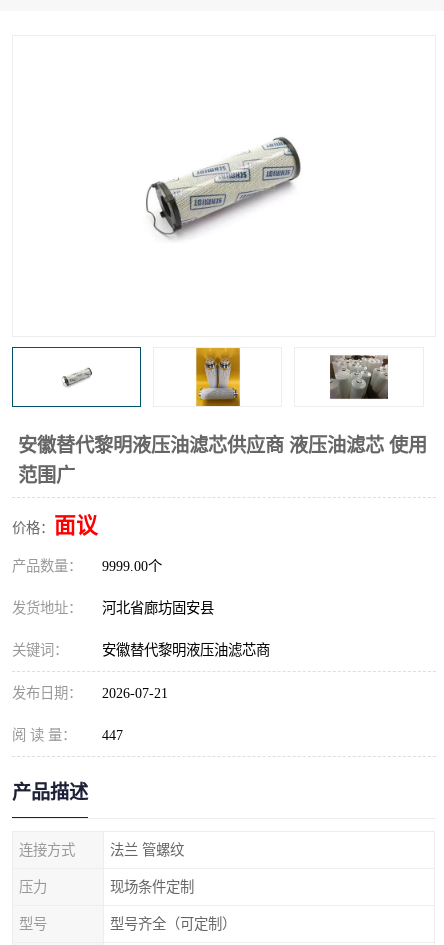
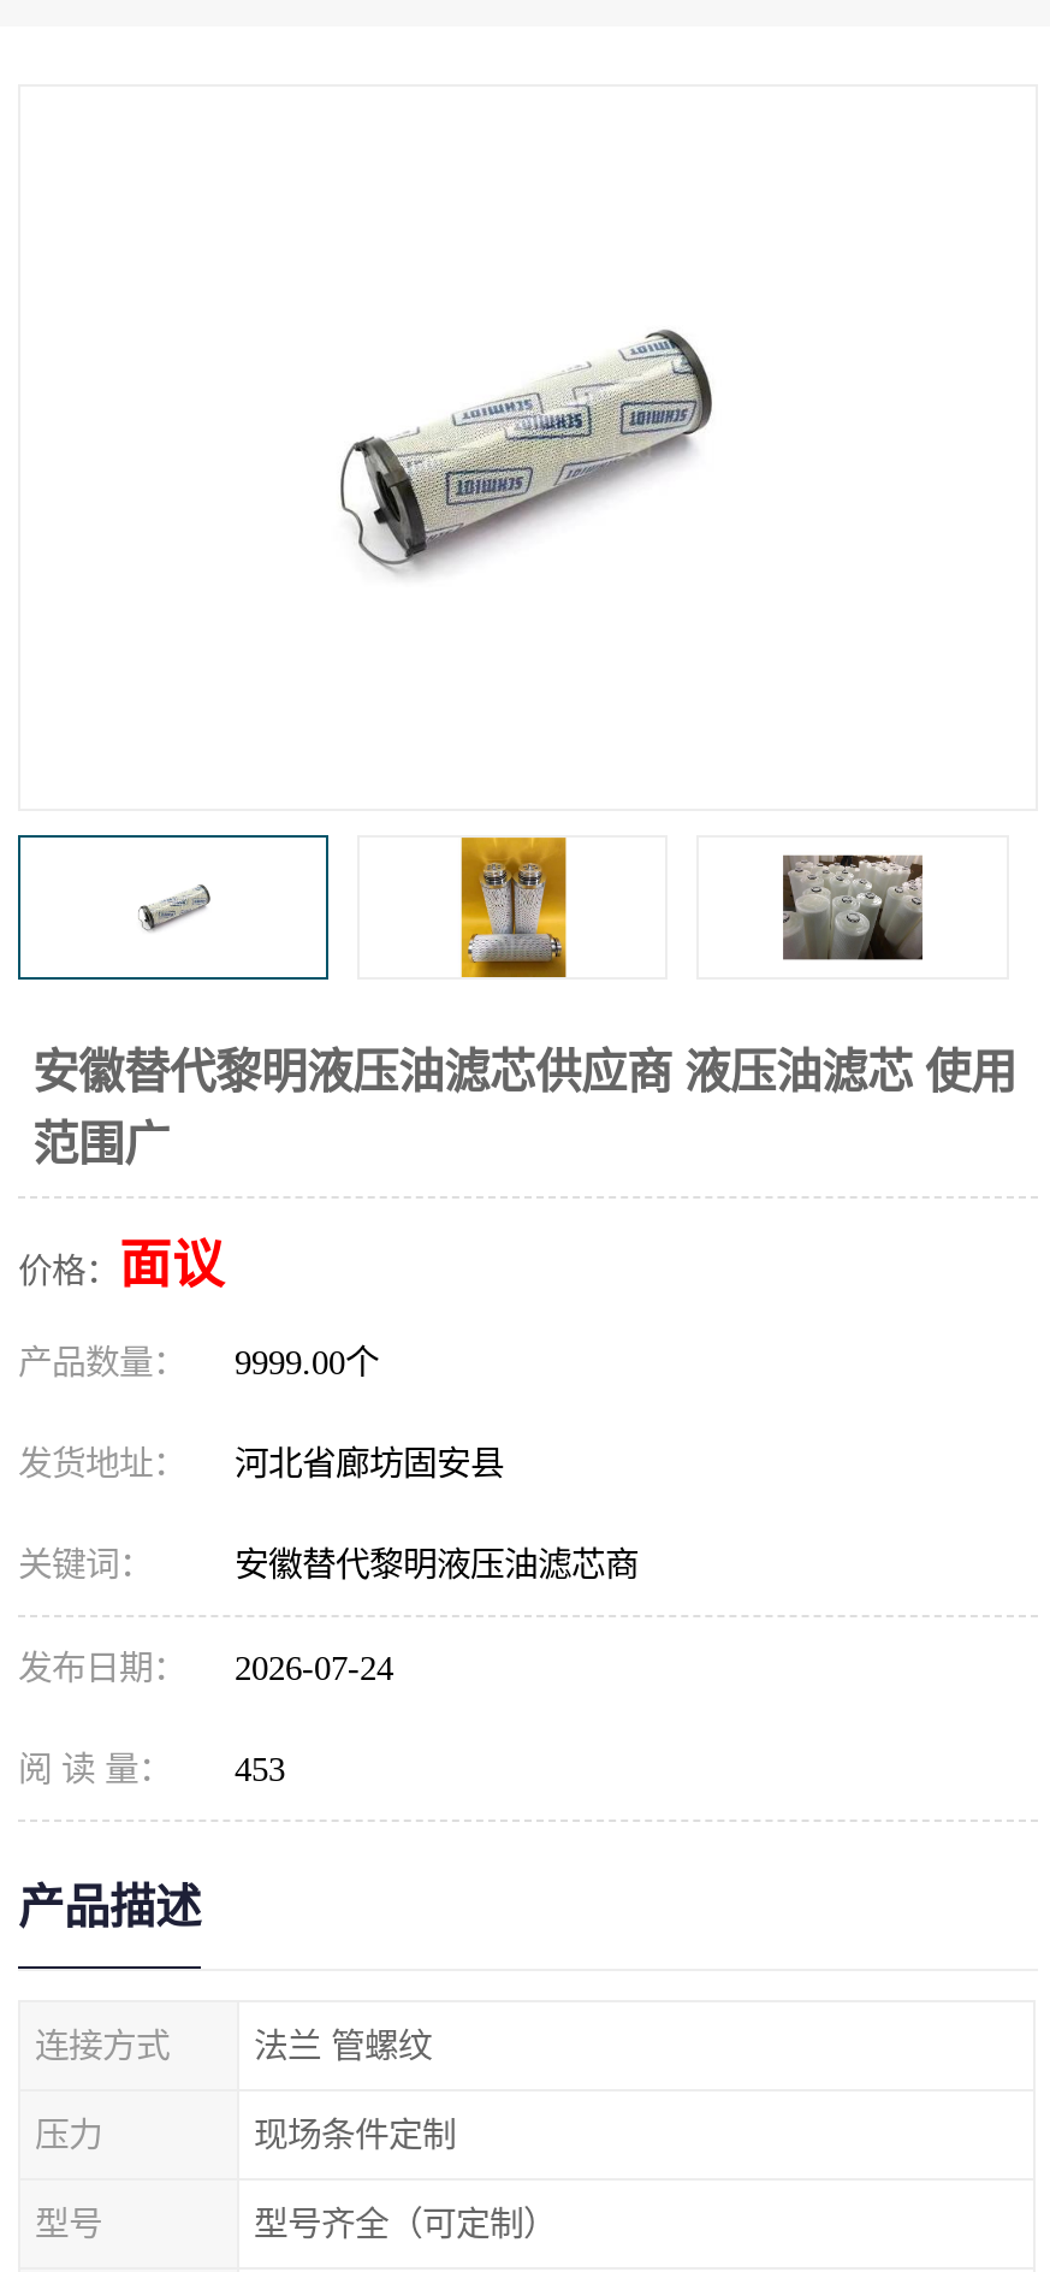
[12,685,168,701] 发布日期： 2026-07-21 -> [18,1649,393,1687] 发布日期： 2026-07-24
[12,727,123,743] 阅 读 量： 447 -> [18,1750,285,1788] 阅 读 量： 453

